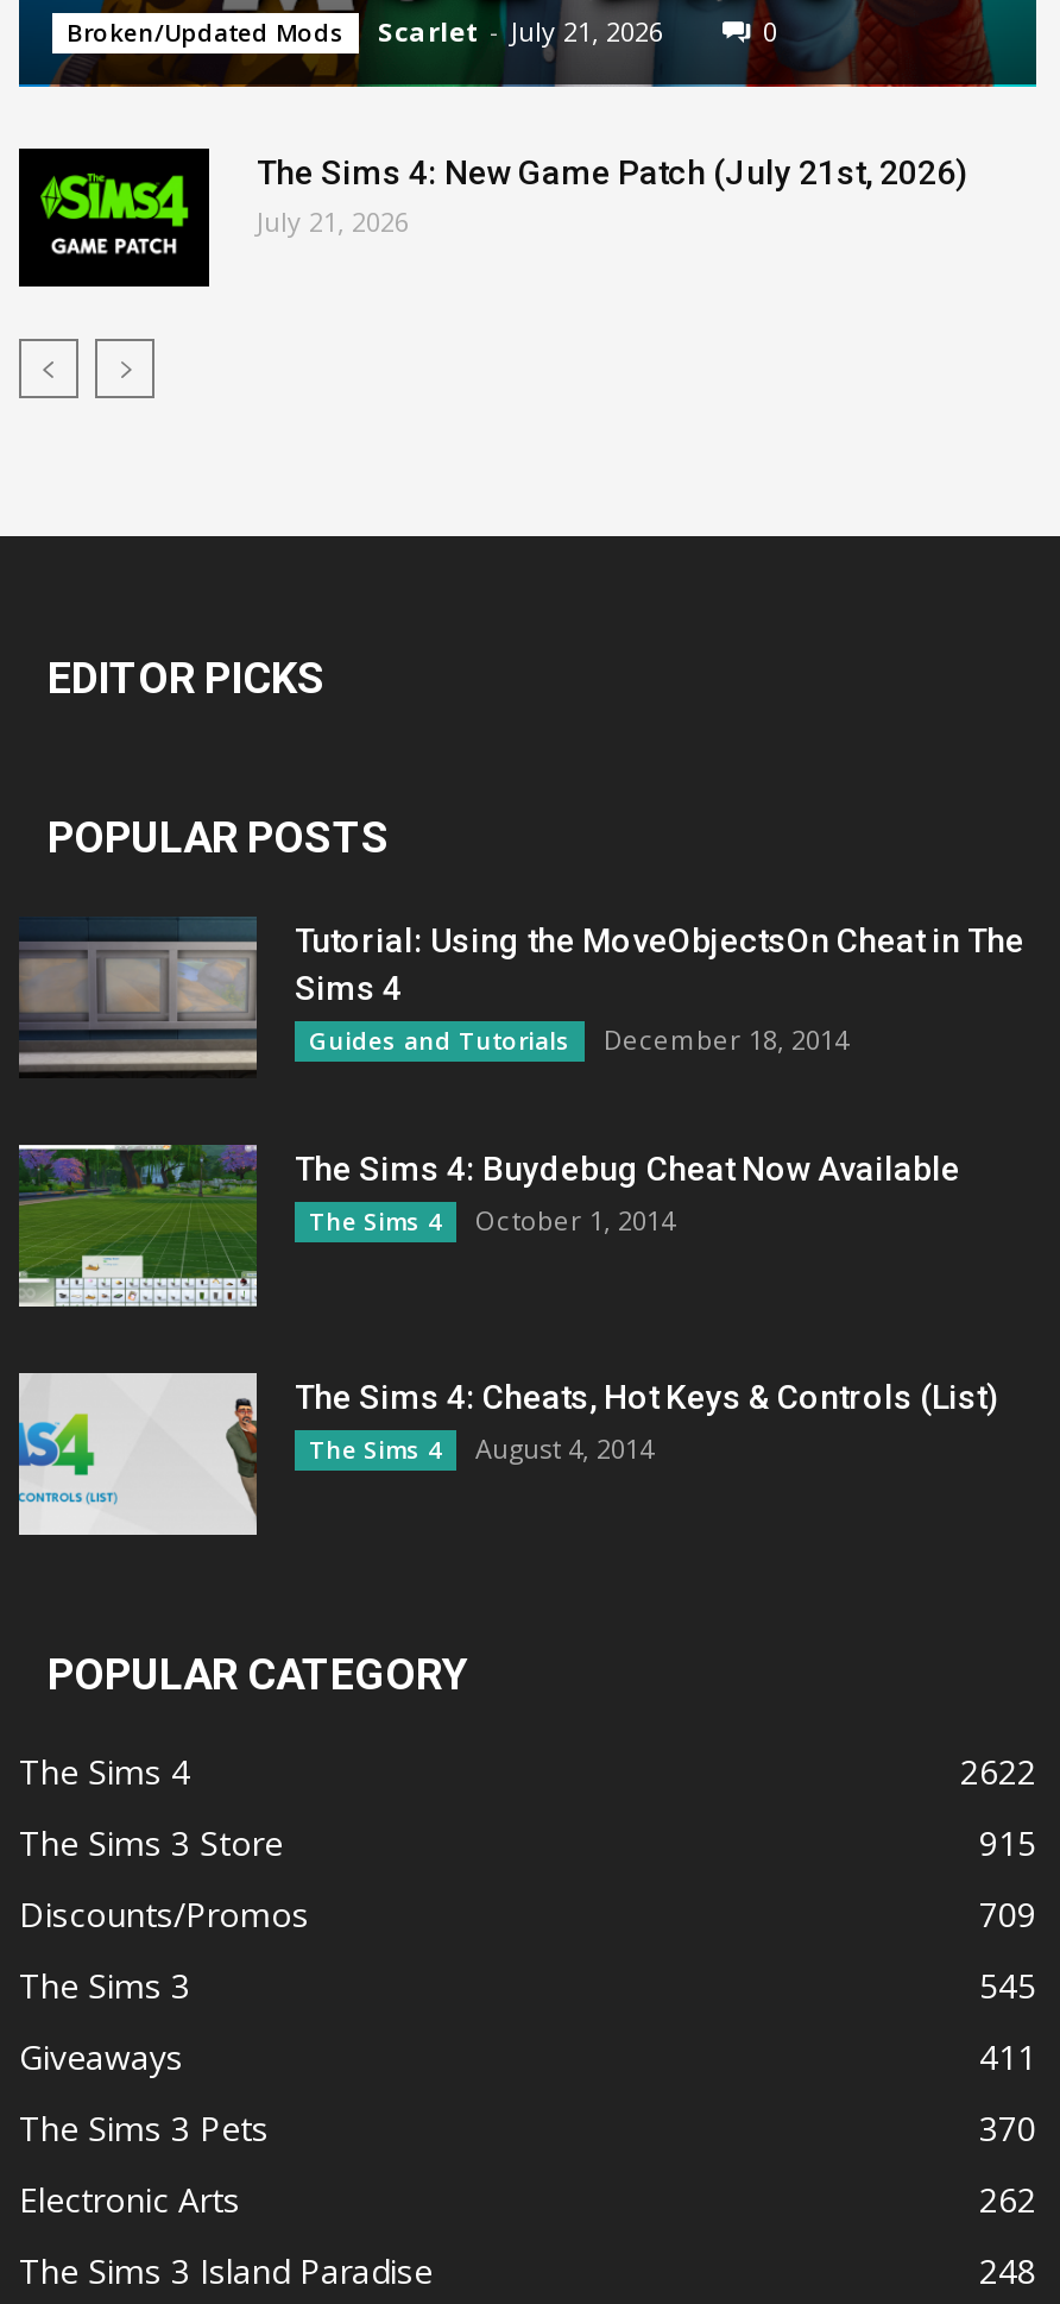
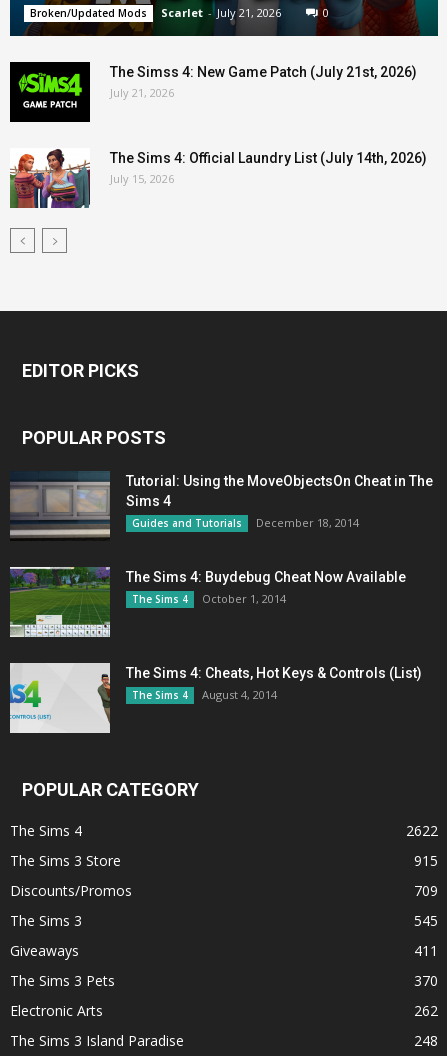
[257,152,967,190] The Sims 4: New Game Patch (July 21st, 2026) -> [110,64,417,80] The Simss 4: New Game Patch (July 21st, 2026)
none -> [9,148,427,208] [image] | The Sims 4: Official Laundry List (July 14th, 2026) | July 15, 2026

